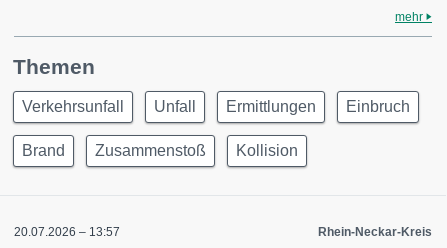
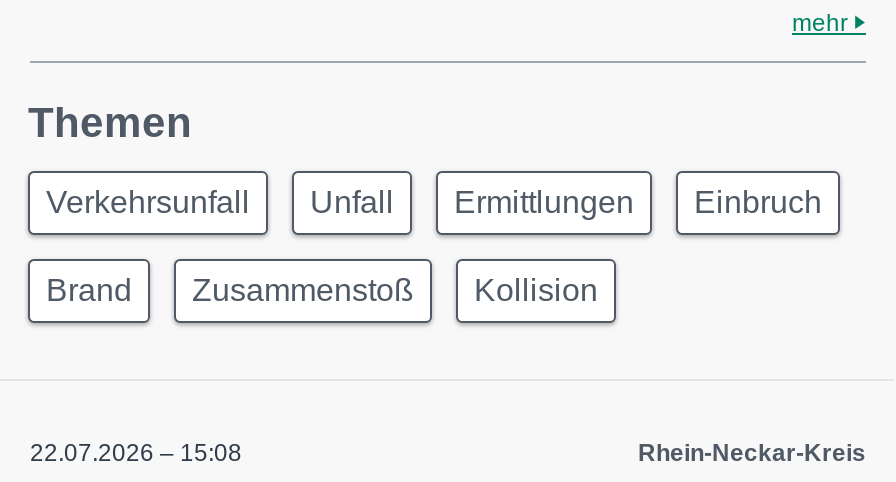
[14,225,120,239] 20.07.2026 – 13:57 -> [30,439,242,467] 22.07.2026 – 15:08

